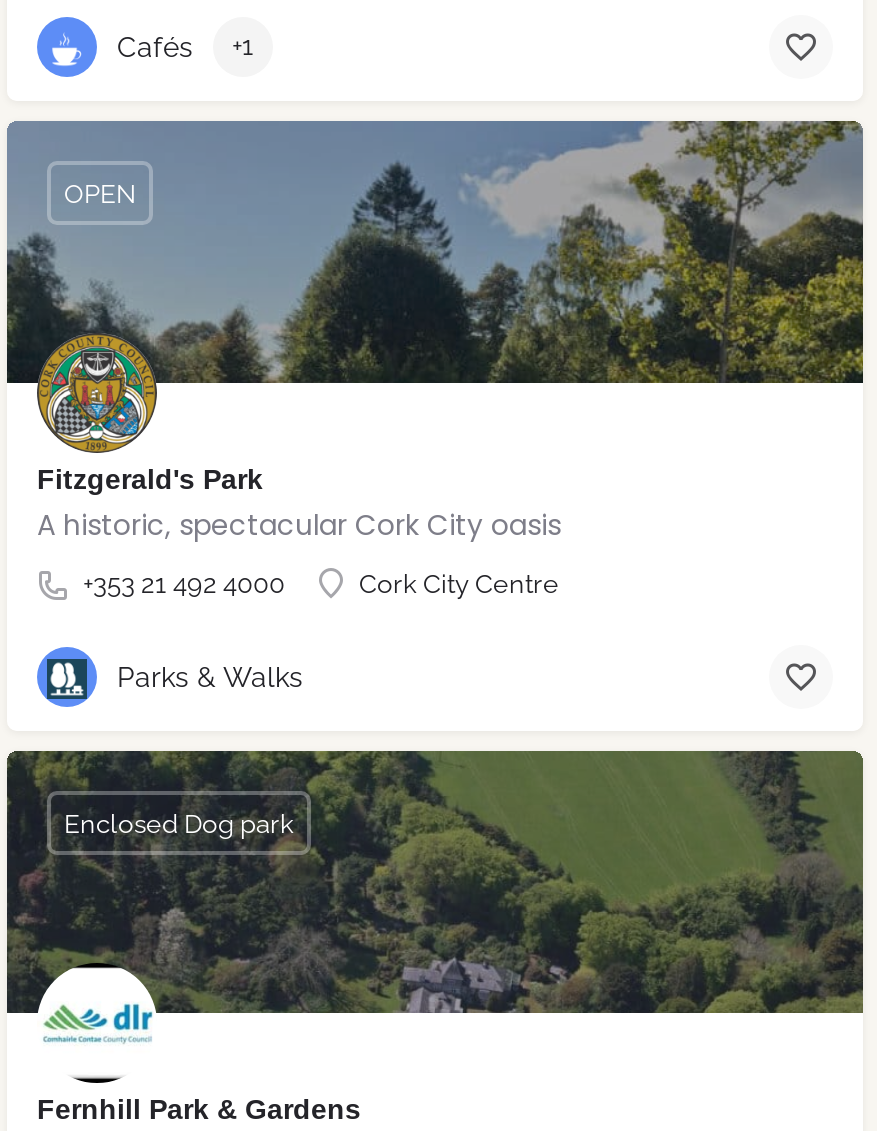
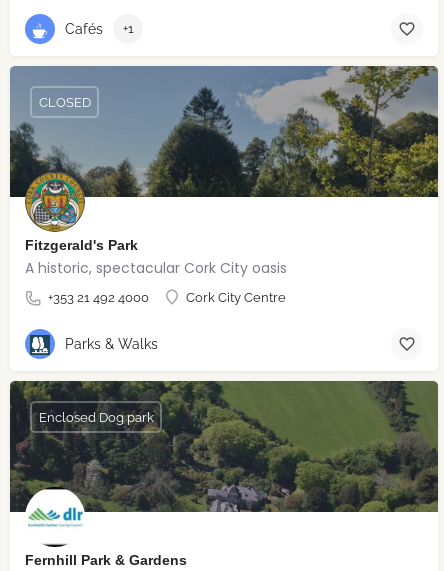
[64,179,136,209] OPEN -> [38,95,90,110] CLOSED

